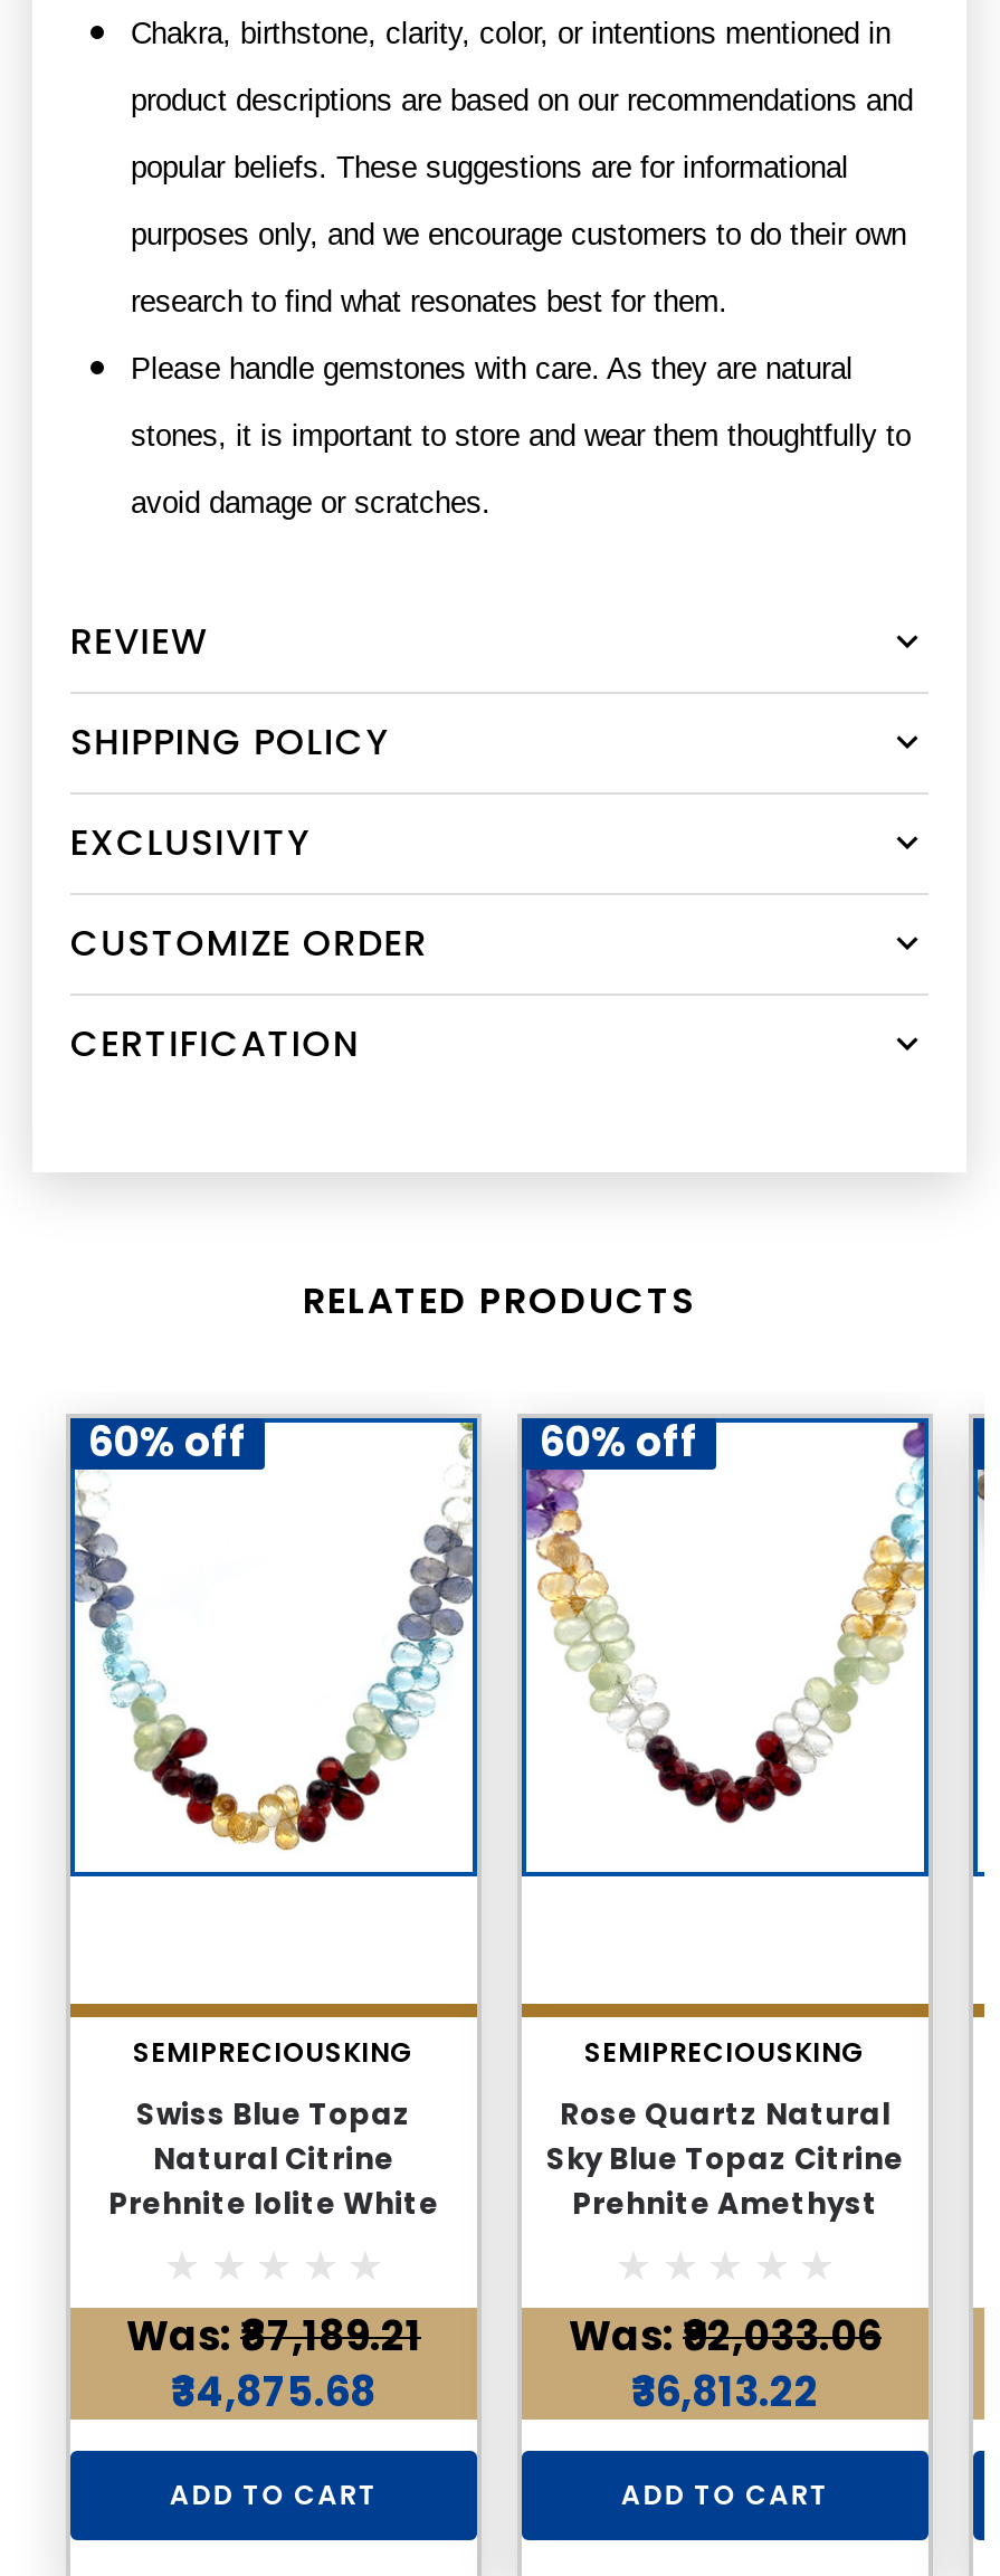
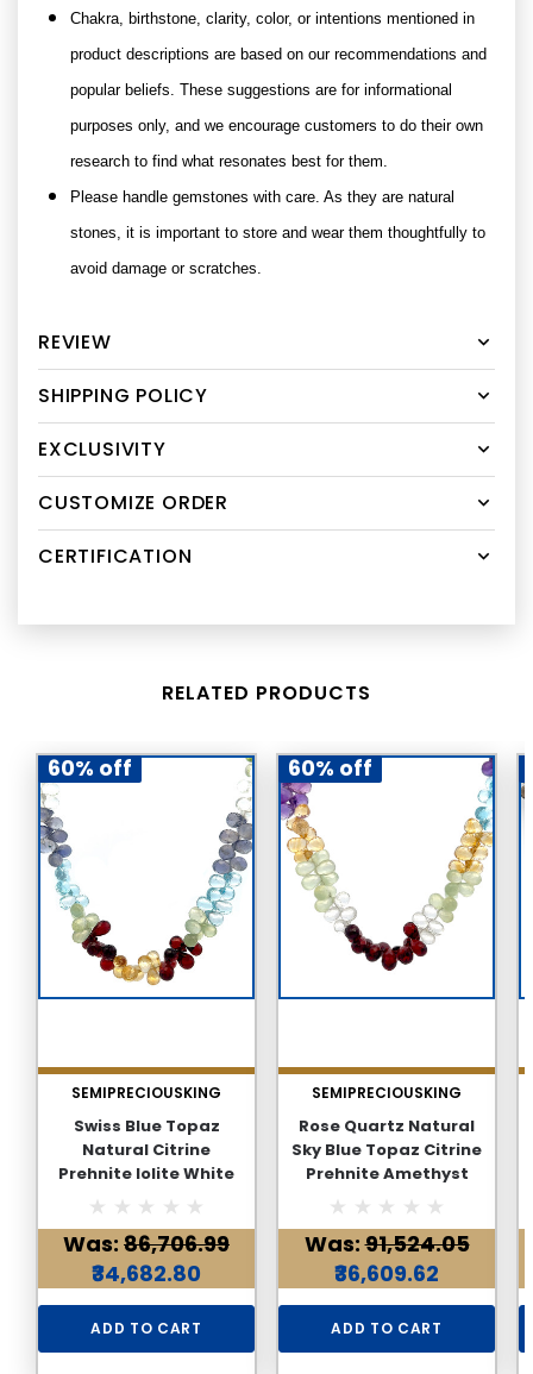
[126,2308,421,2364] Was: ₹87,189.21 -> [63,1229,230,1259] Was: ₹86,706.99
[569,2308,882,2364] Was: ₹92,033.06 -> [304,1229,469,1259] Was: ₹91,524.05
[171,2364,377,2420] ₹34,875.68 -> [92,1259,201,1288] ₹34,682.80
[631,2364,819,2420] ₹36,813.22 -> [334,1259,439,1288] ₹36,609.62

